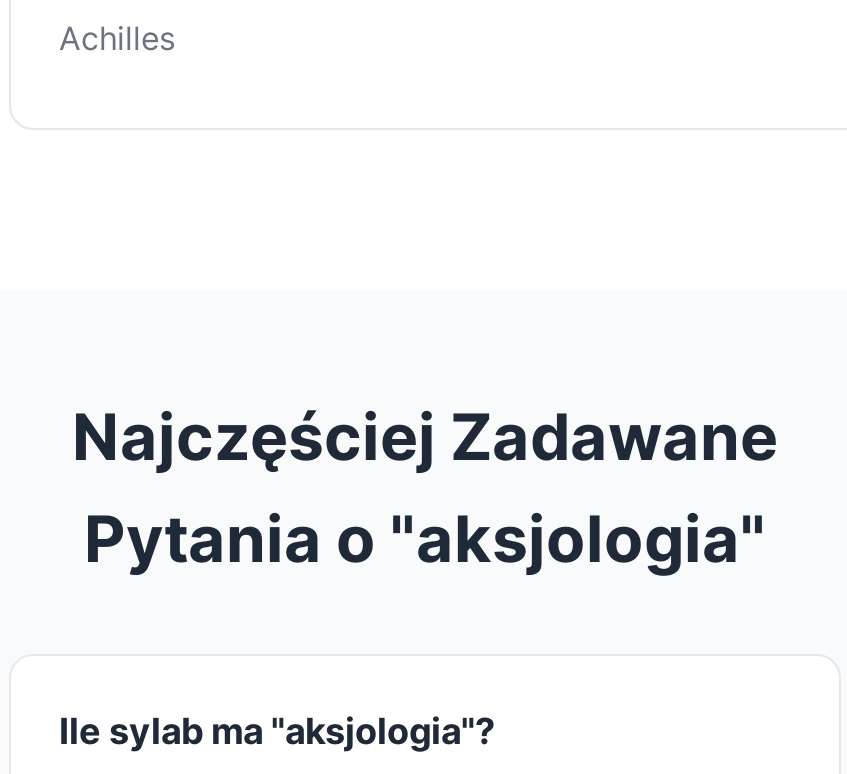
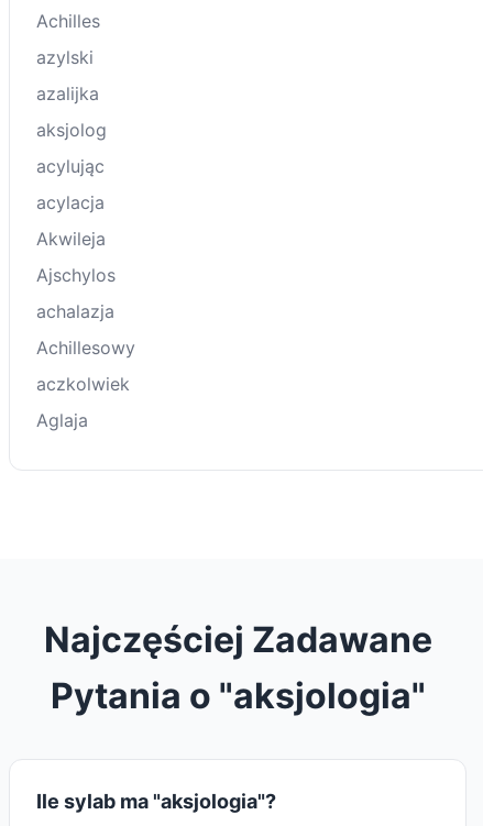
none -> [36,46,135,431] azylski | azalijka | aksjolog | acylując | acylacja | Akwileja | Ajschylos | achalazja | Achillesowy | aczkolwiek | Aglaja

